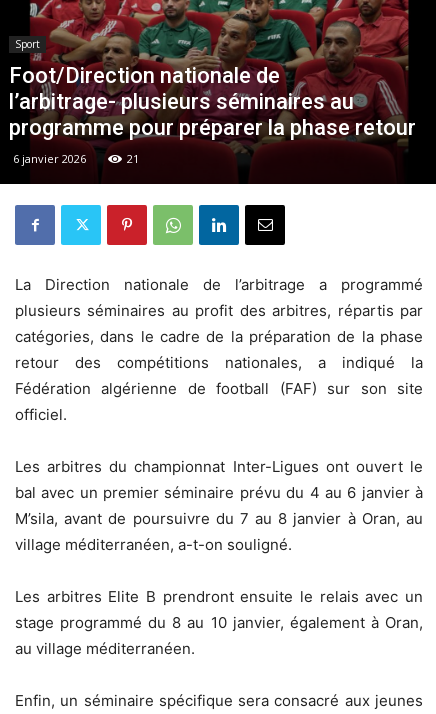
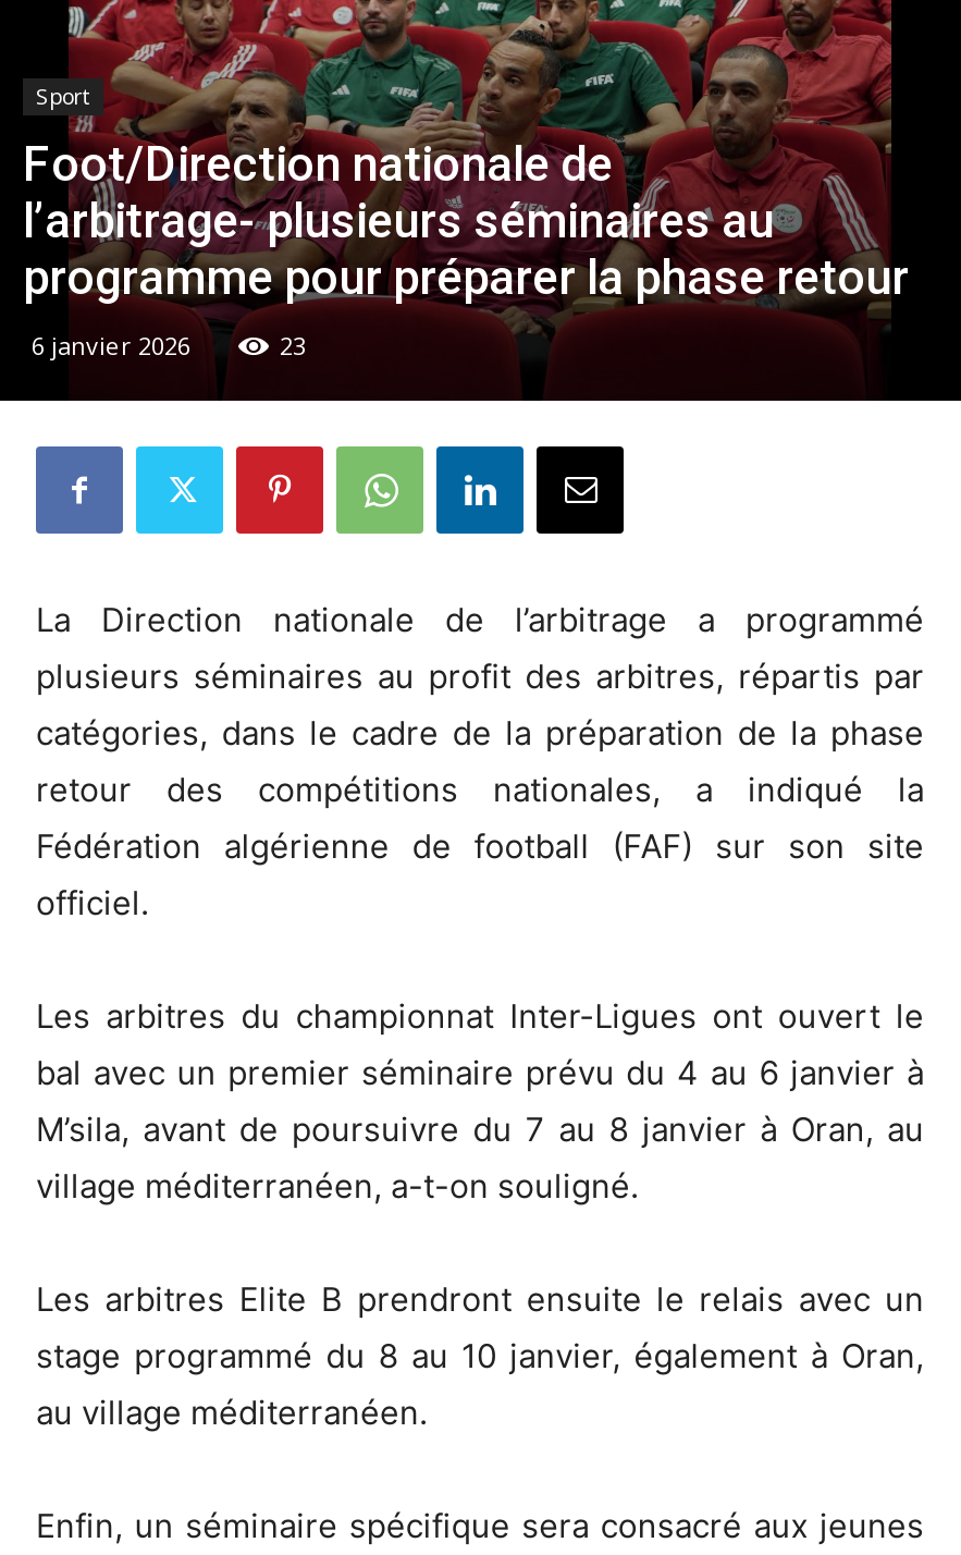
[127,151,139,166] 21 -> [280,329,306,362] 23

